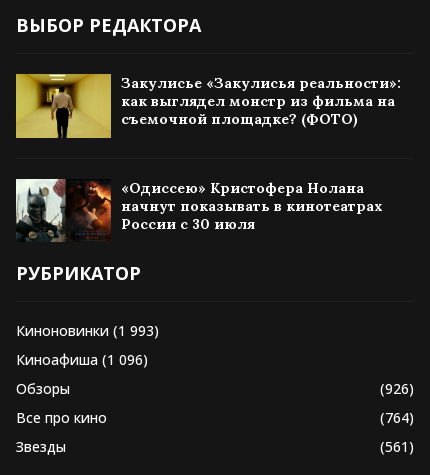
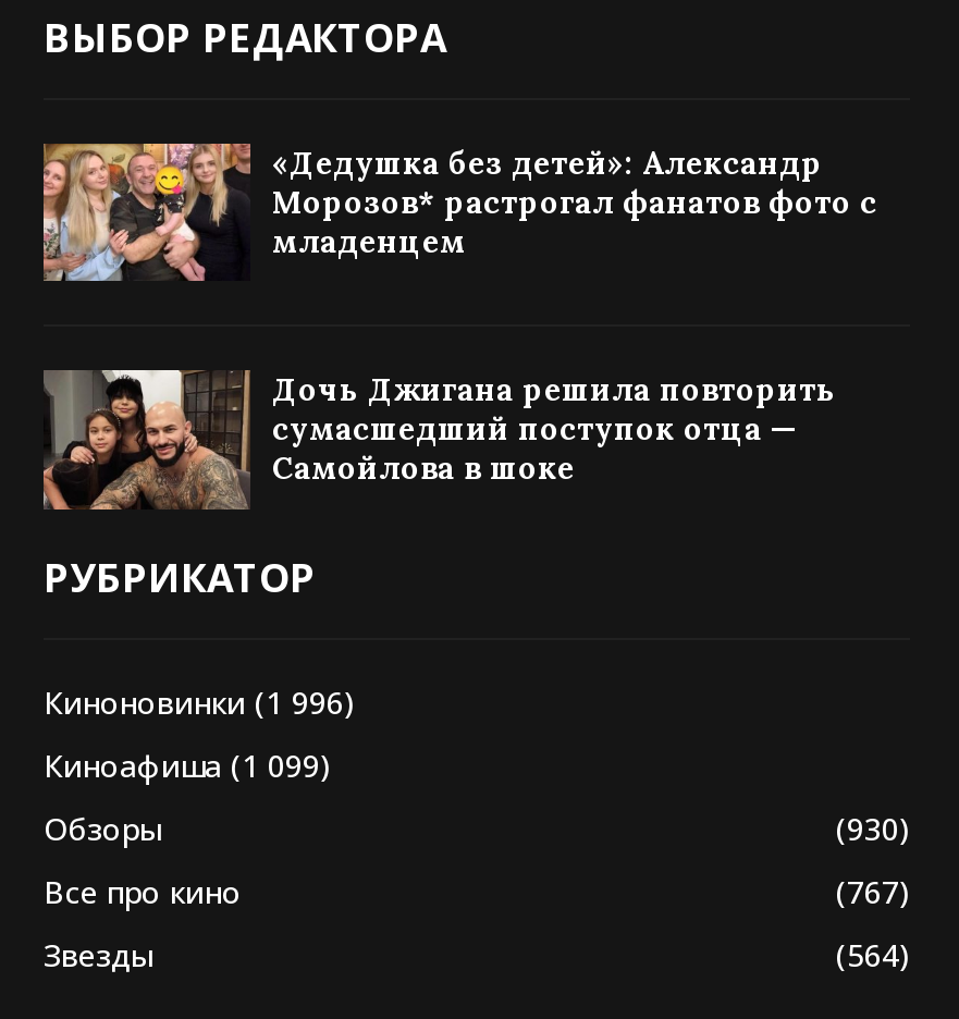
[15,73,401,139] [image] | Закулисье «Закулисья реальности»: | как выглядел монстр из фильма на | съемочной площадке? (ФОТО) -> [41,140,877,284] [image] | «Дедушка без детей»: Александр | Морозов* растрогал фанатов фото с | младенцем
[15,178,383,243] [image] | «Одиссею» Кристофера Нолана | начнут показывать в кинотеатрах | России с 30 июля -> [41,367,836,513] [image] | Дочь Джигана решила повторить | сумасшедший поступок отца — | Самойлова в шоке
[16,321,159,340] Киноновинки (1 993) -> [44,681,355,722] Киноновинки (1 996)
[16,350,148,369] Киноафиша (1 096) -> [44,744,331,785] Киноафиша (1 099)
[380,379,414,398] (926) -> [836,807,910,848] (930)
[380,408,414,427] (764) -> [836,870,910,911] (767)
[380,437,414,456] (561) -> [836,933,910,975] (564)

